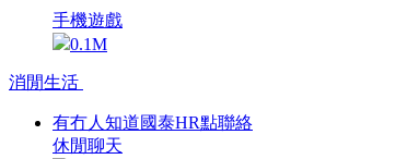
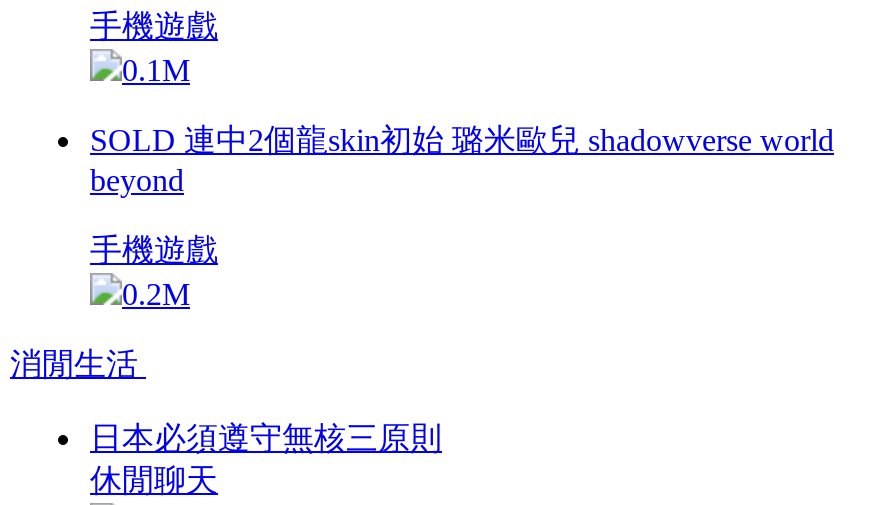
none -> [90,123,834,311] SOLD 連中2個龍skin初始 璐米歐兒 shadowverse world | beyond | 手機遊戲 | 0.2M
[53,113,253,132] 有冇人知道國泰HR點聯絡 -> [90,421,442,455] 日本必須遵守無核三原則

